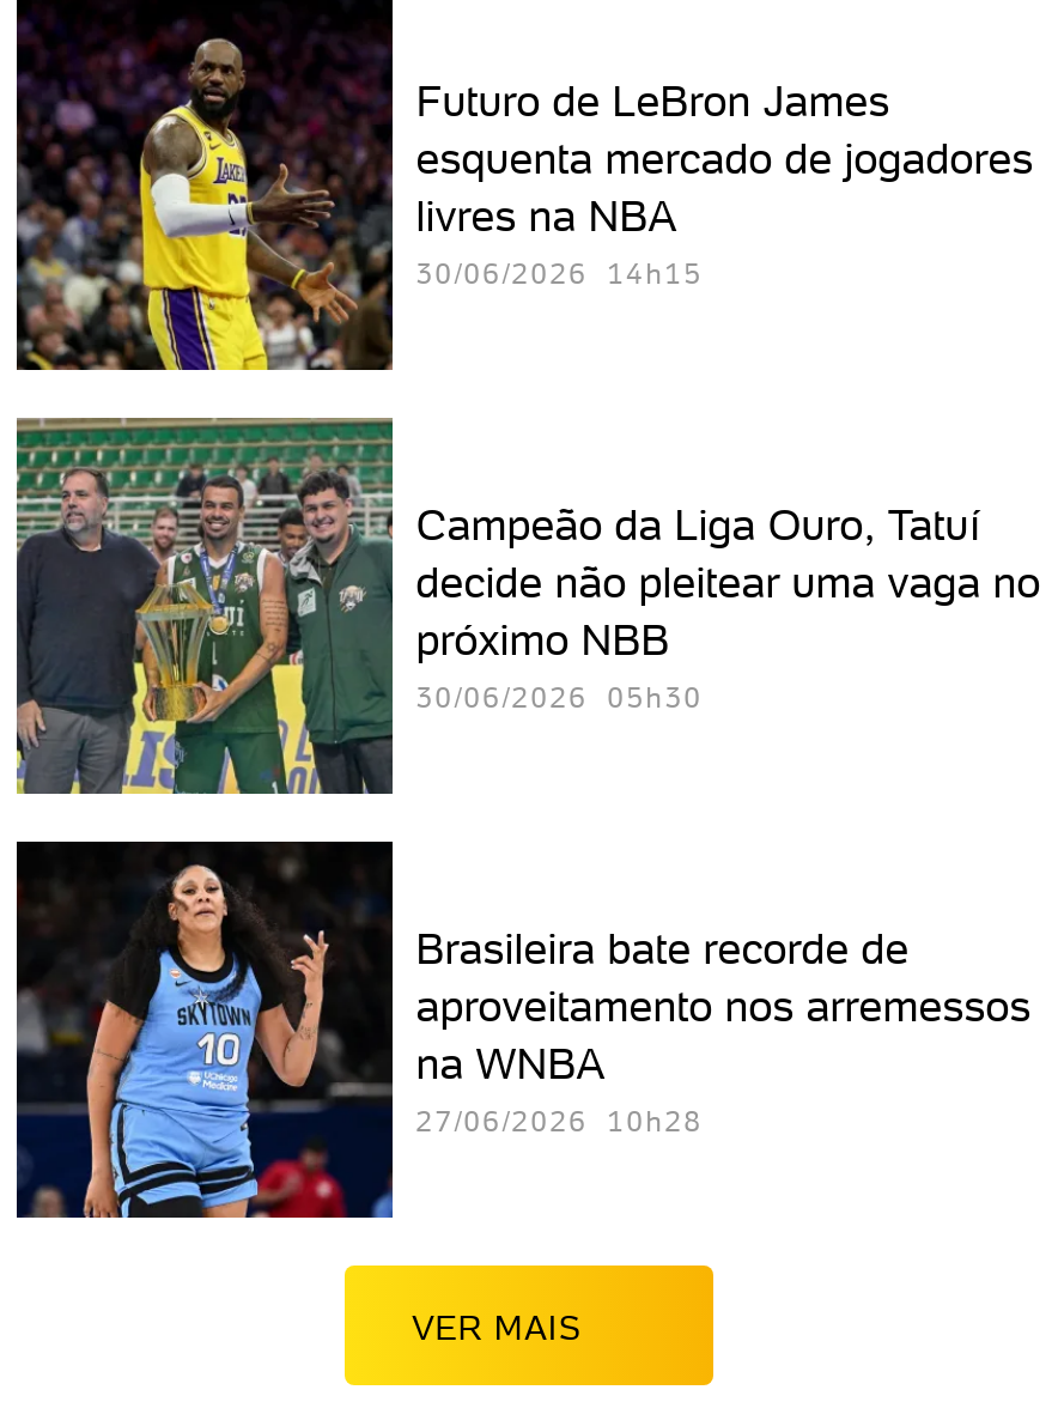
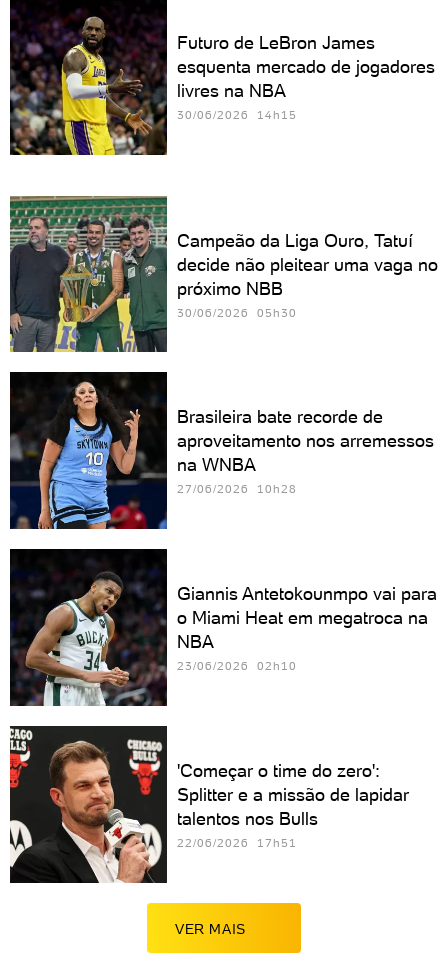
none -> [9,549,437,707] [image] | Giannis Antetokounmpo vai para | o Miami Heat em megatroca na | NBA | 23/06/2026 02h10
none -> [9,727,409,884] [image] | 'Começar o time do zero': | Splitter e a missão de lapidar | talentos nos Bulls | 22/06/2026 17h51

